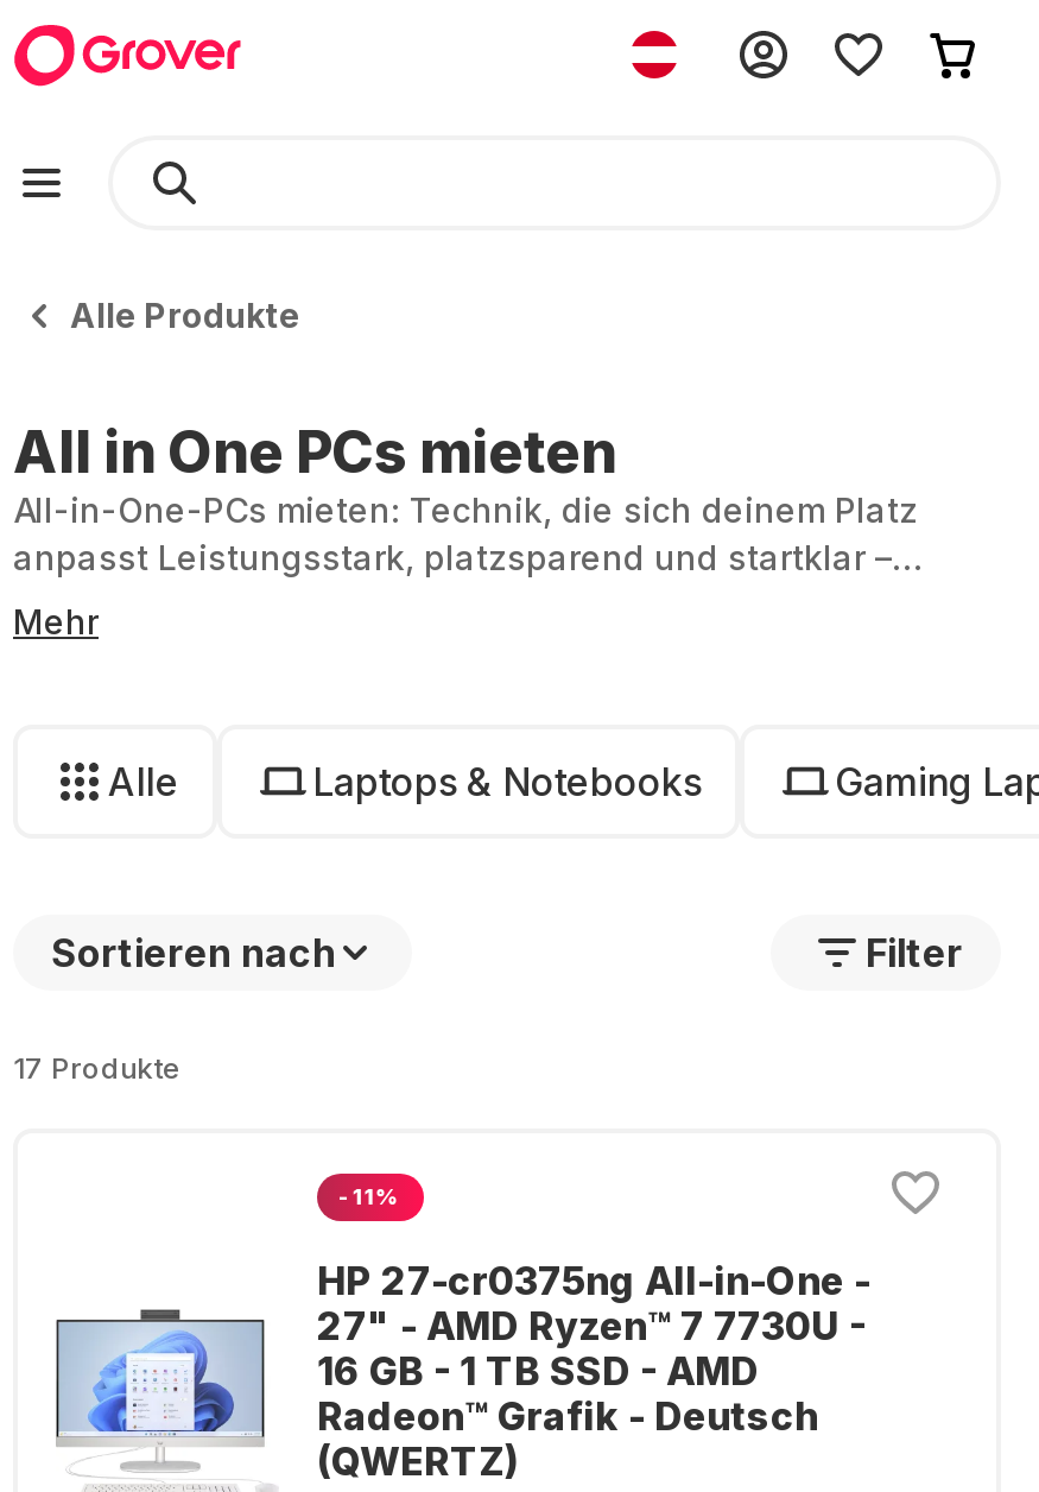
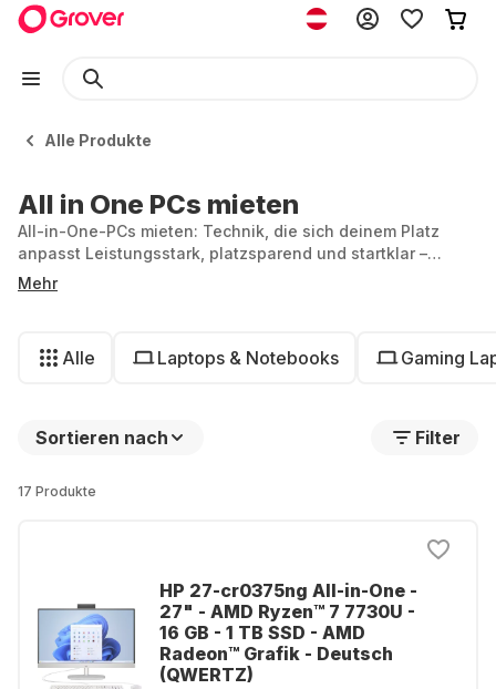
[338,1183,402,1209] -11% -> none

